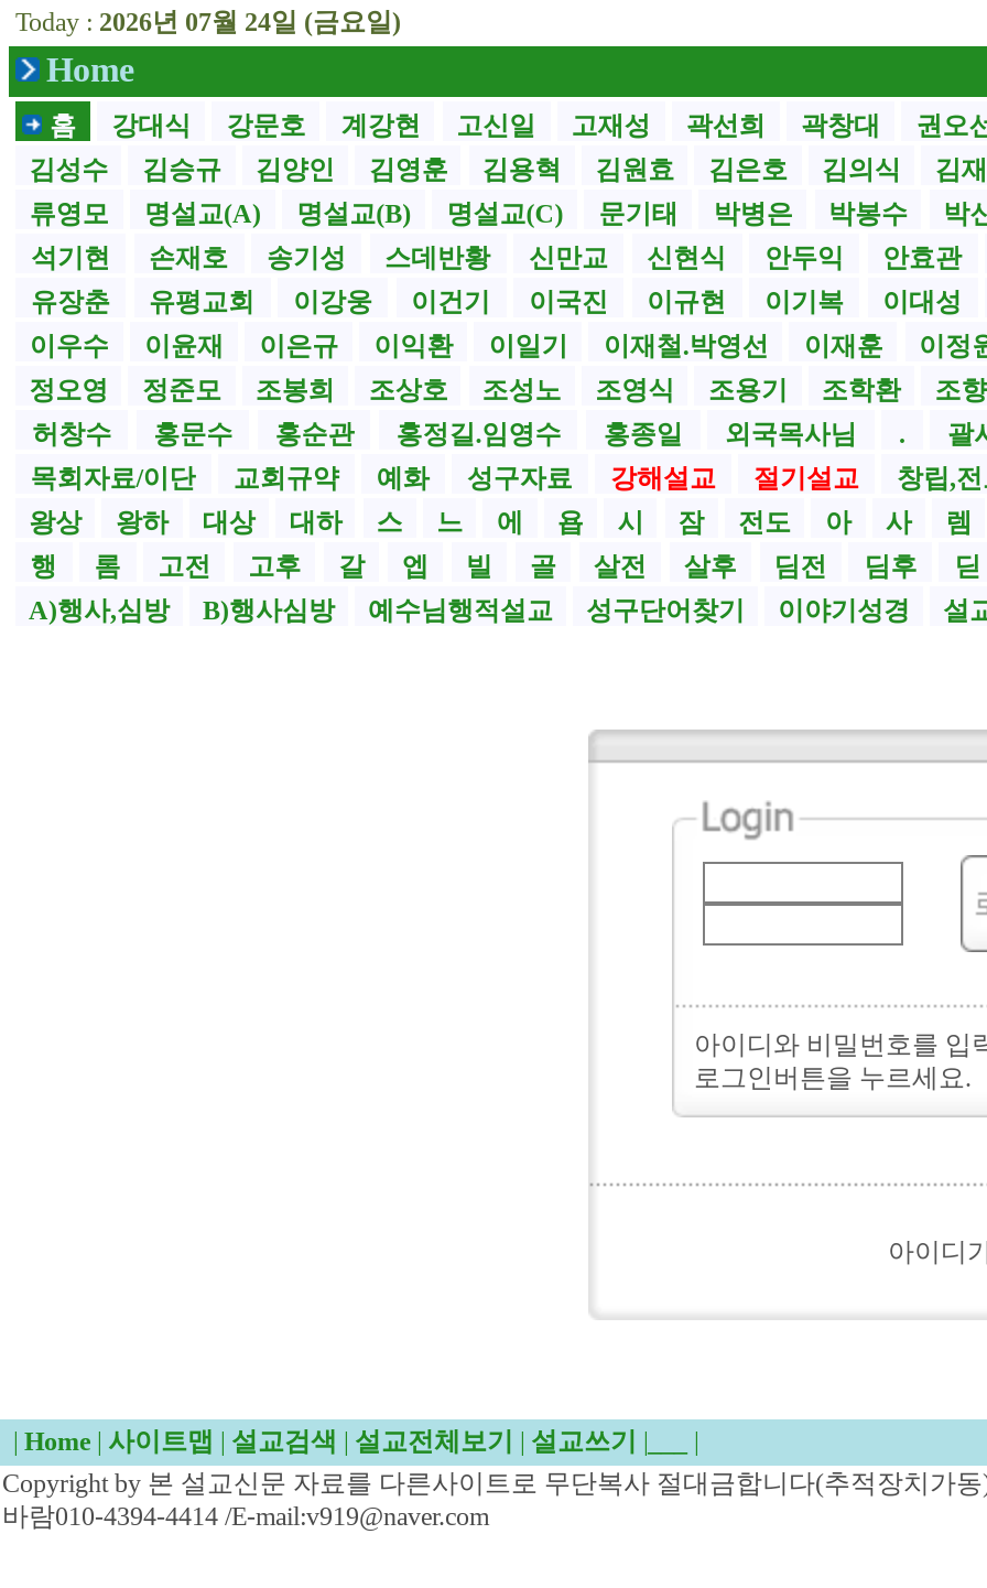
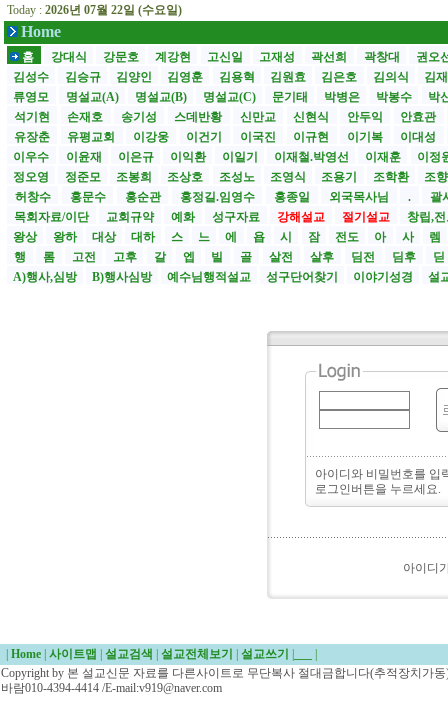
[15,7,401,37] Today : 2026년 07월 24일 (금요일) -> [7,3,182,17] Today : 2026년 07월 22일 (수요일)

